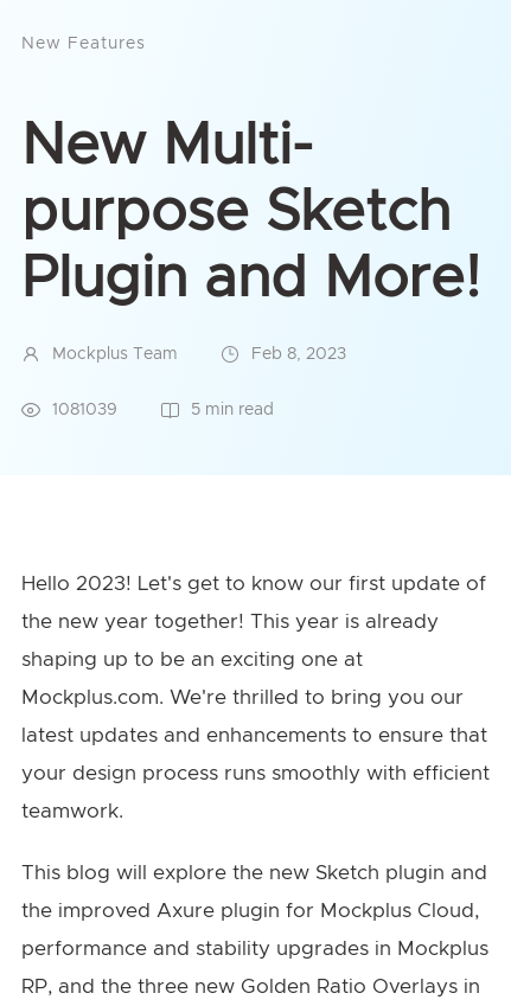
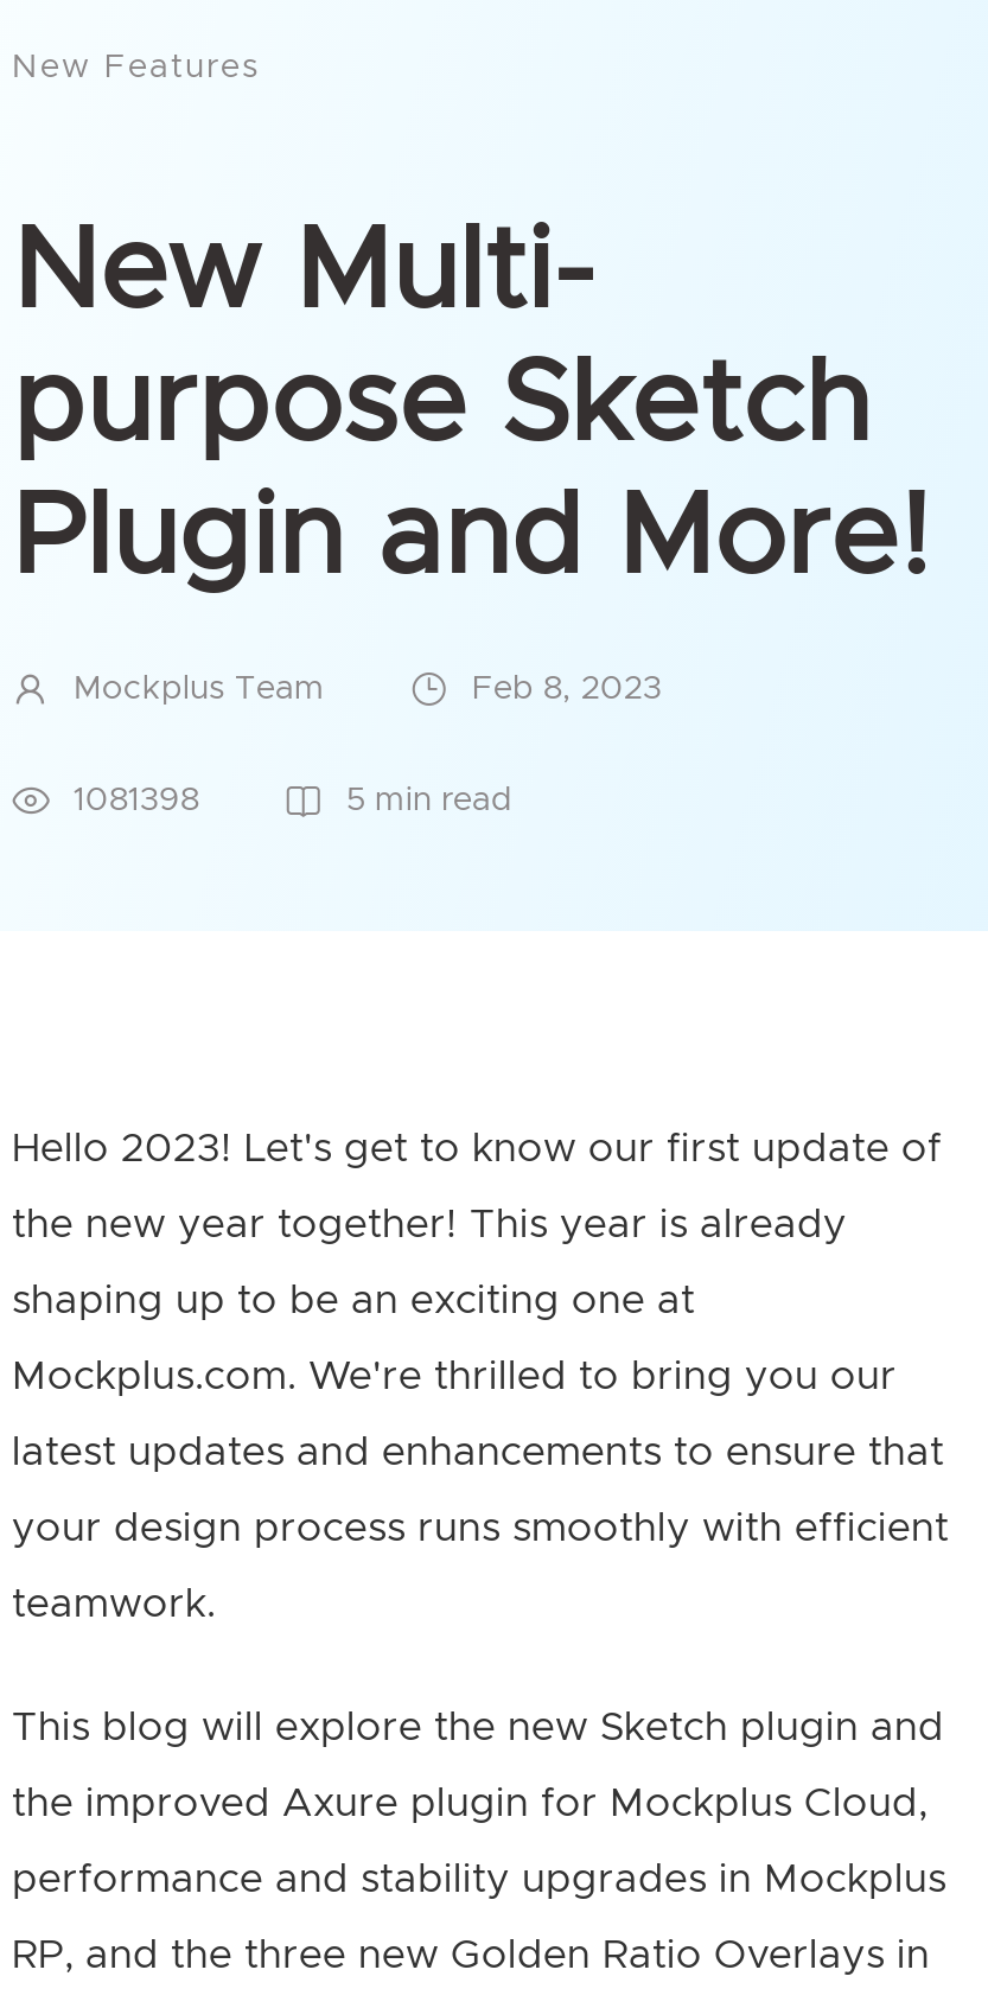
[52,401,117,418] 1081039 -> [73,784,199,817] 1081398

